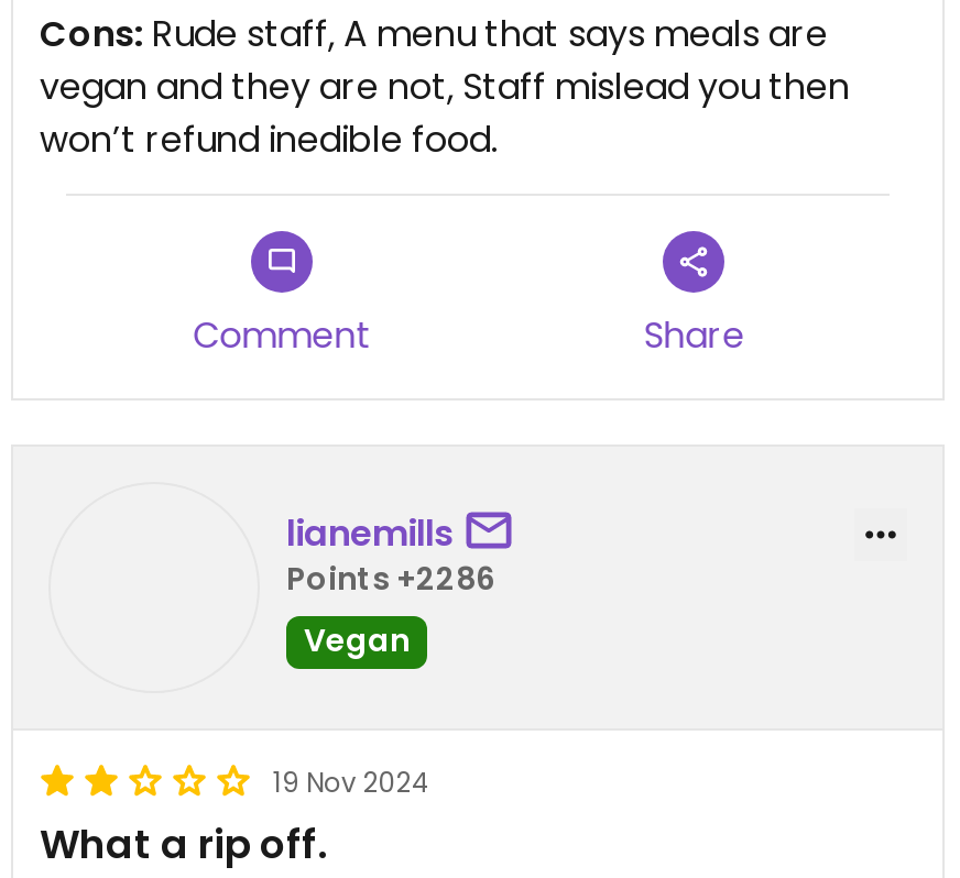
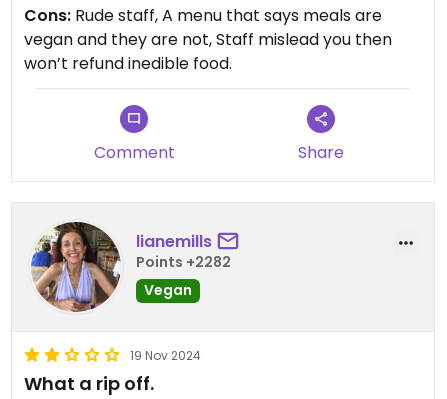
none -> [30,221,121,313] [image]
[286,555,495,599] Points +2286 -> [136,252,231,272] Points +2282

